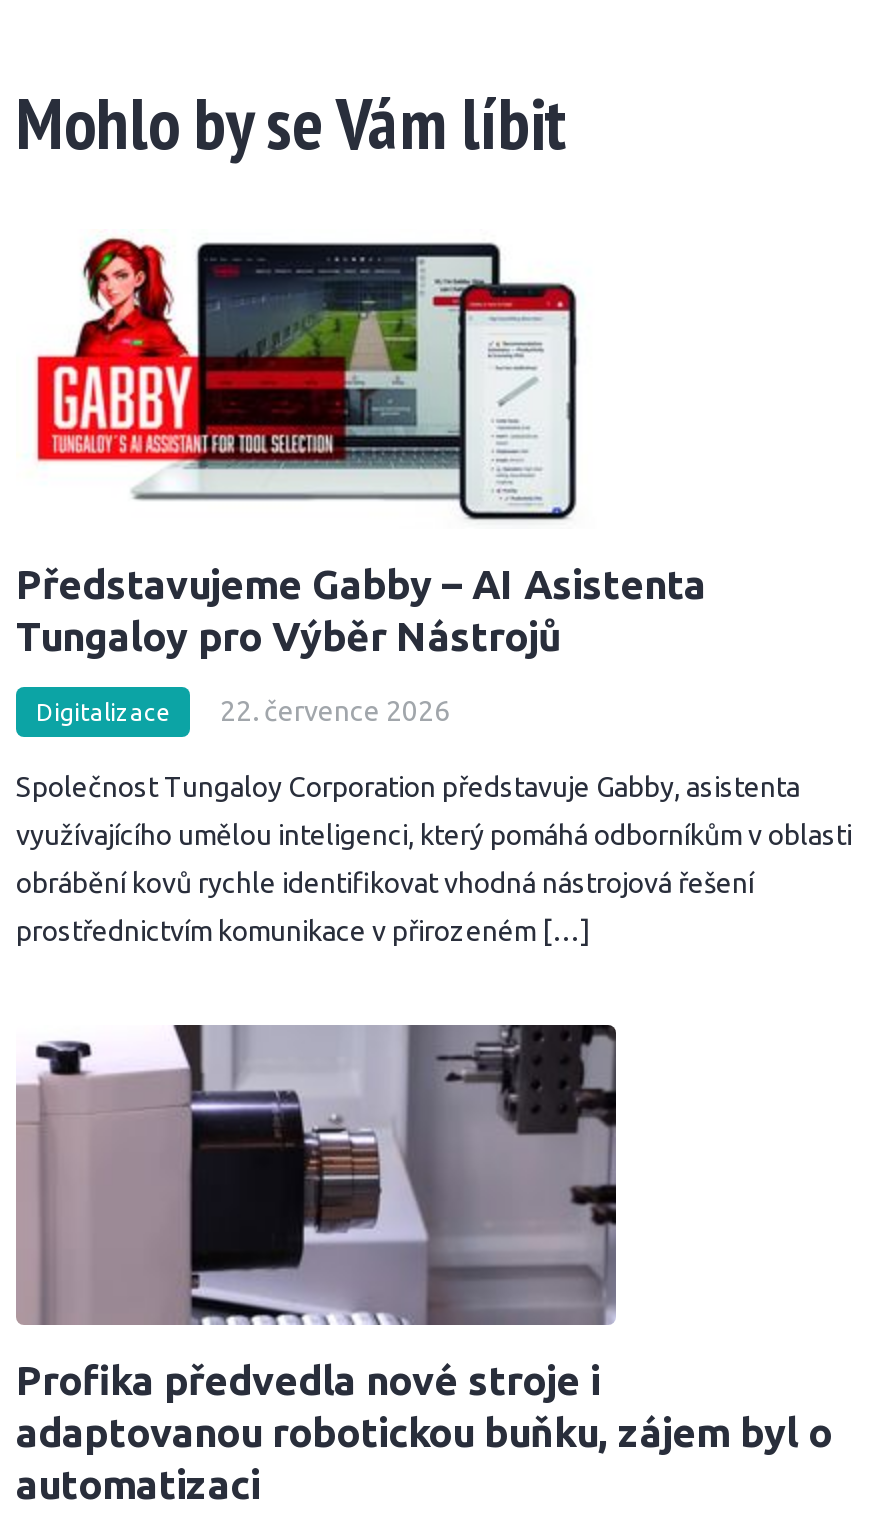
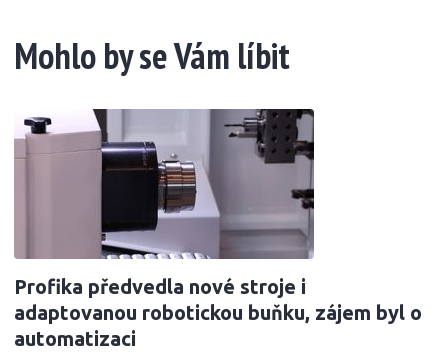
[16,235,852,947] [image] | Představujeme Gabby – AI Asistenta | Tungaloy pro Výběr Nástrojů | Digitalizace | 22. července 2026 | Společnost Tungaloy Corporation představuje Gabby, asistenta | využívajícího umělou inteligenci, který pomáhá odborníkům v oblasti | obrábění kovů rychle identifikovat vhodná nástrojová řešení | prostřednictvím komunikace v přirozeném […] -> none

